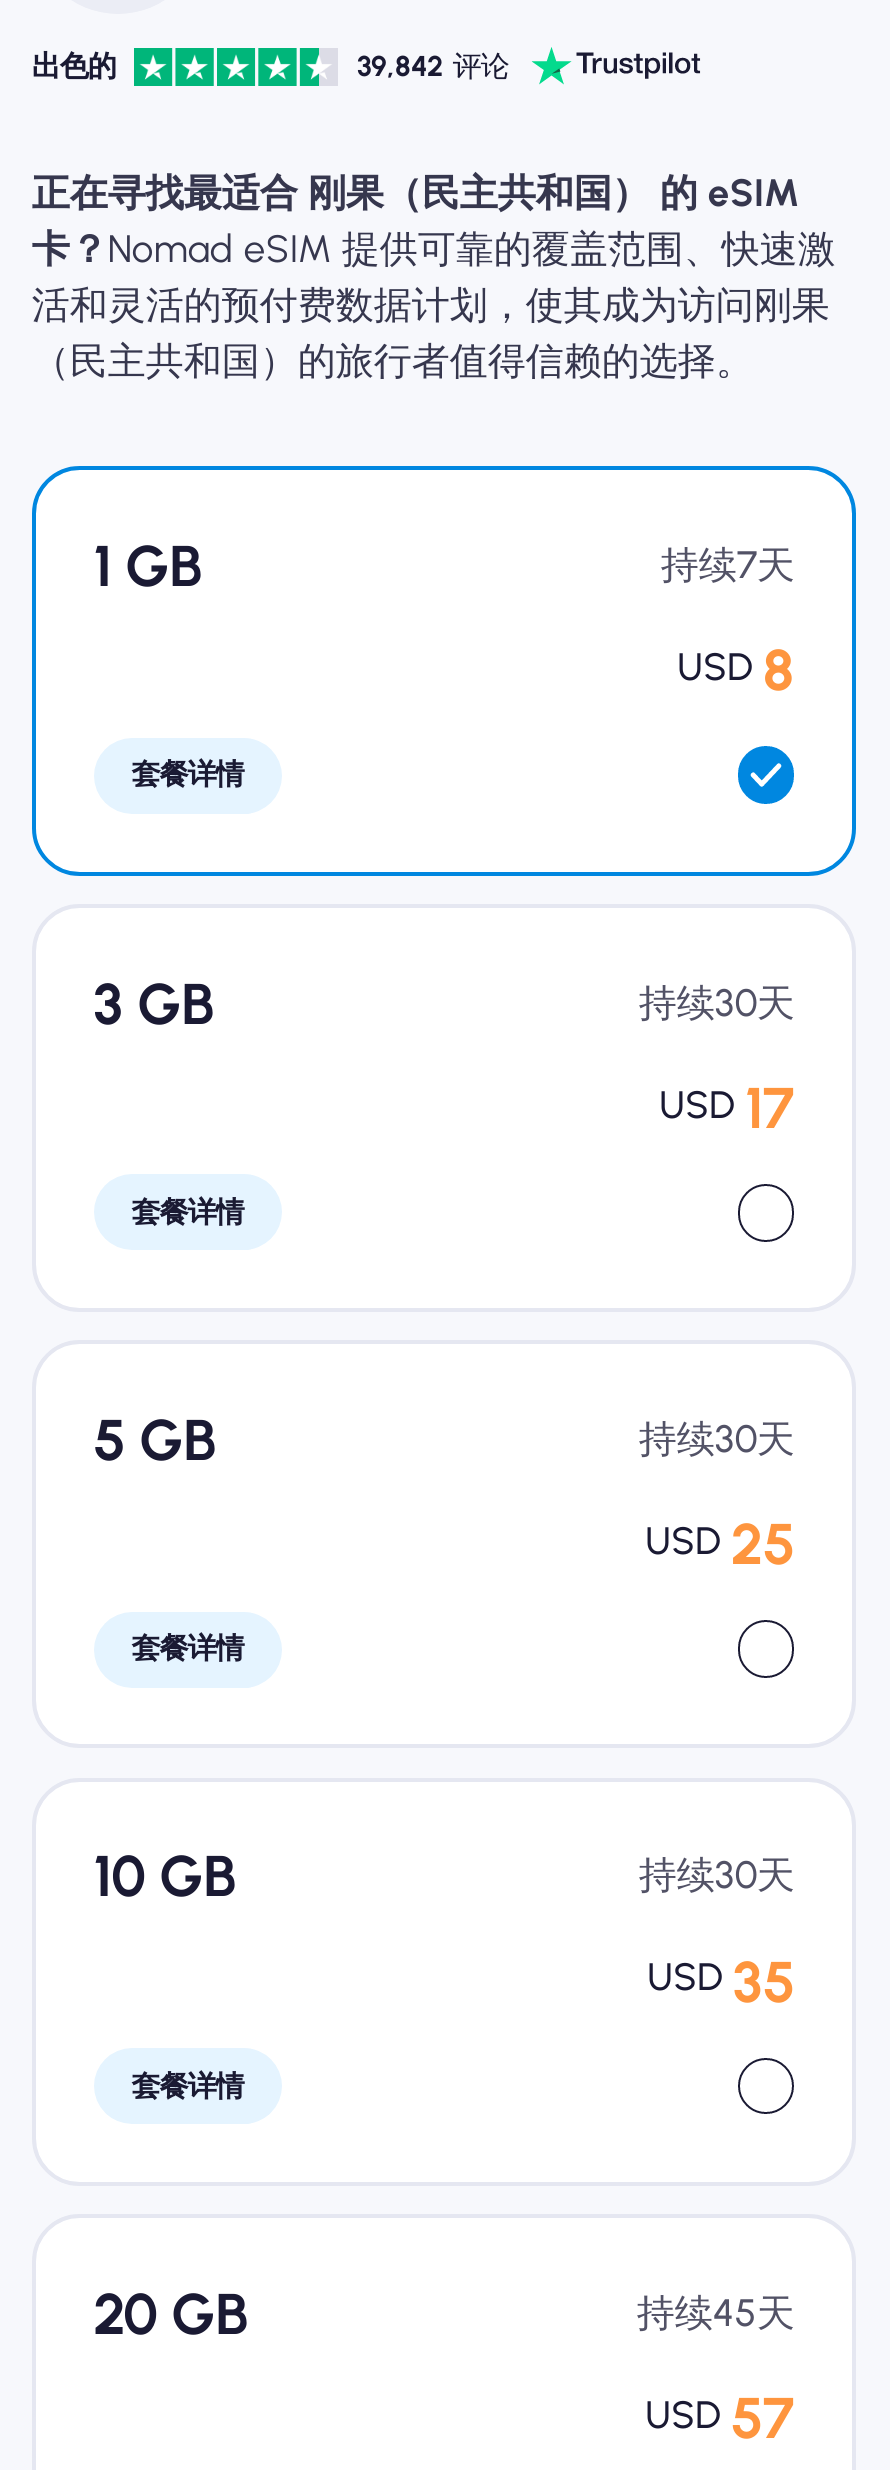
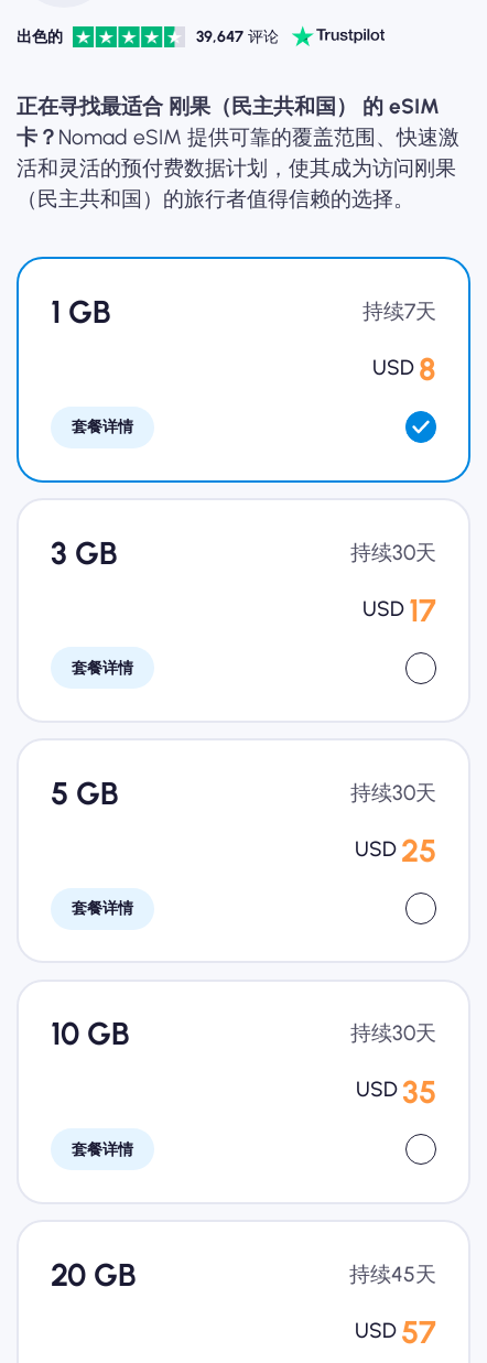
[357,47,509,83] 39,842 评论 -> [196,26,279,46] 39,647 评论

